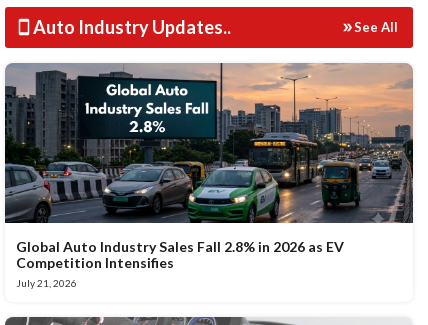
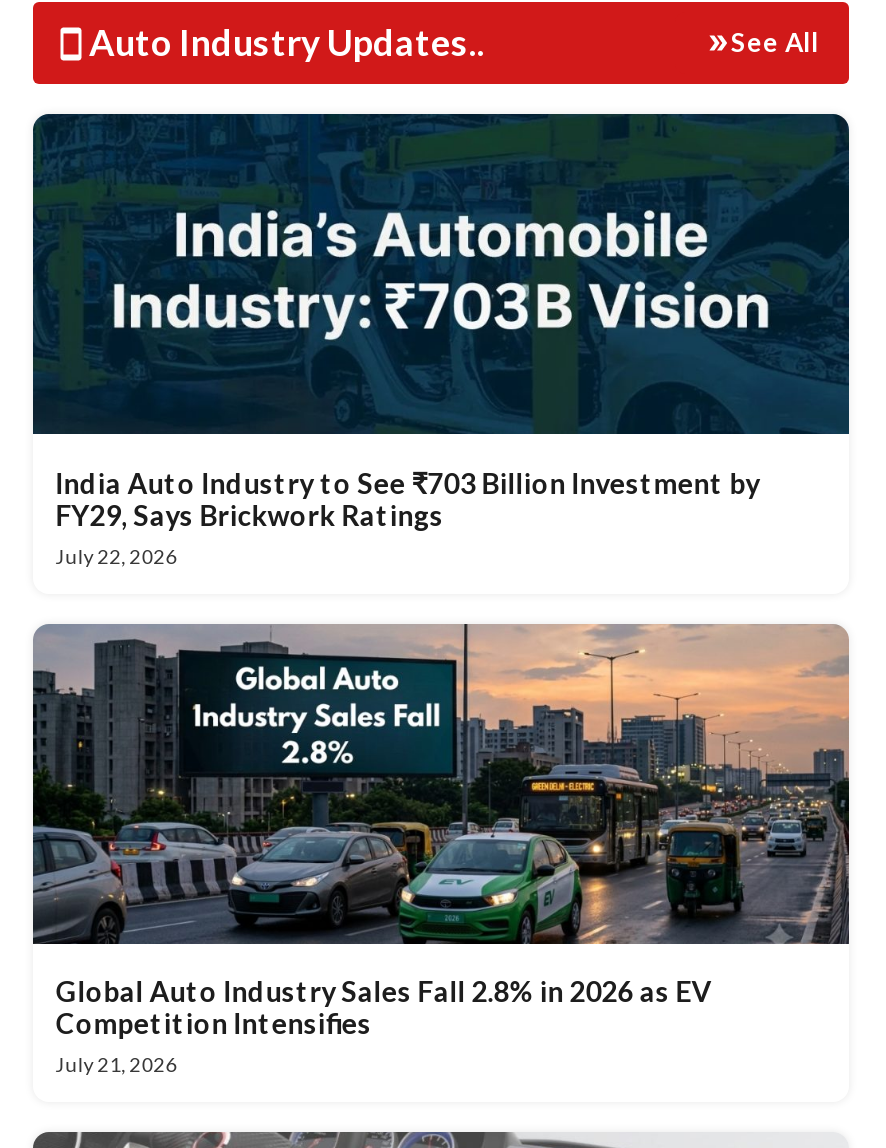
none -> [33,112,851,567] [image] | India Auto Industry to See ₹703 Billion Investment by | FY29, Says Brickwork Ratings | July 22, 2026

